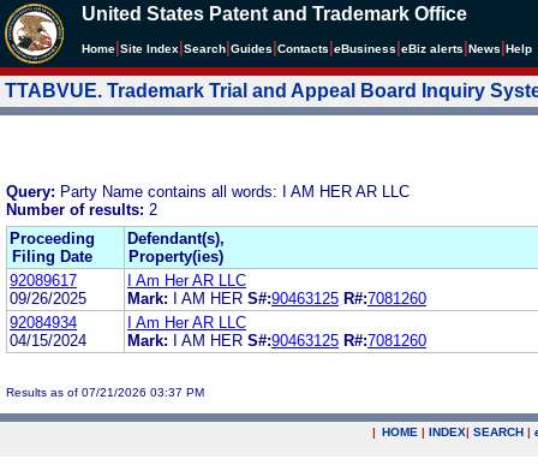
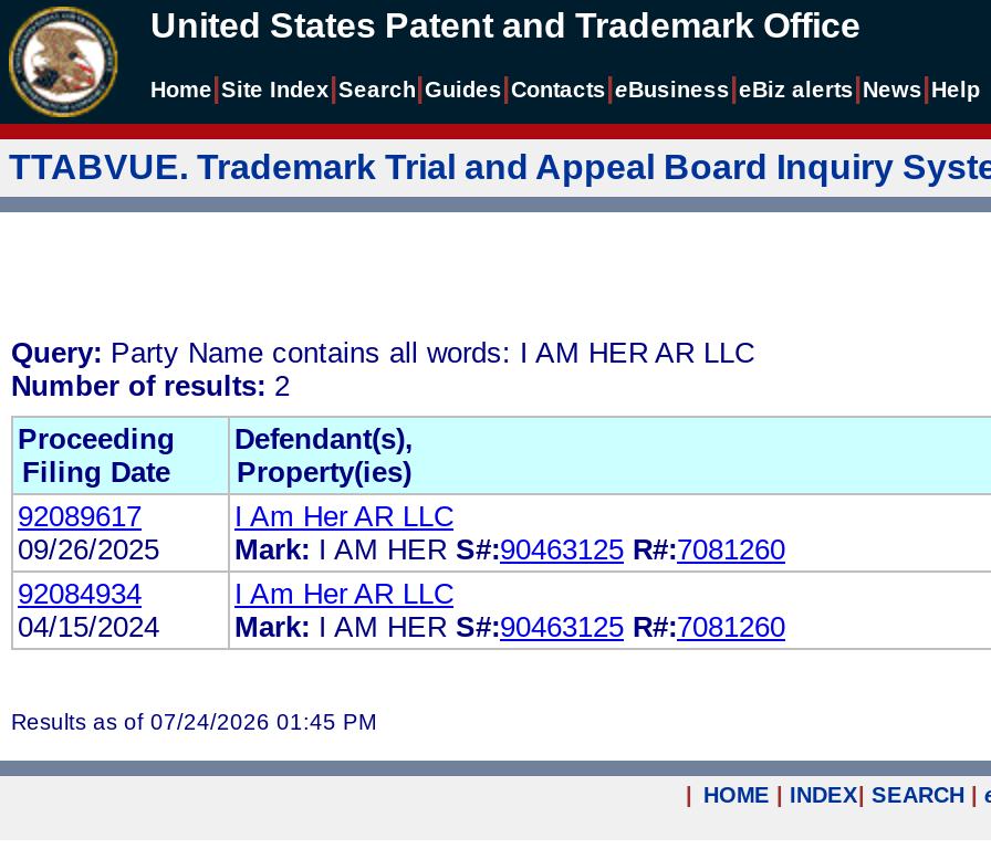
[6,386,204,399] Results as of 07/21/2026 03:37 PM -> [11,710,376,734] Results as of 07/24/2026 01:45 PM

